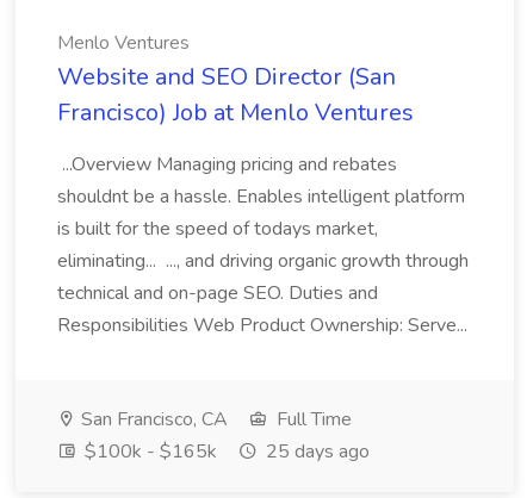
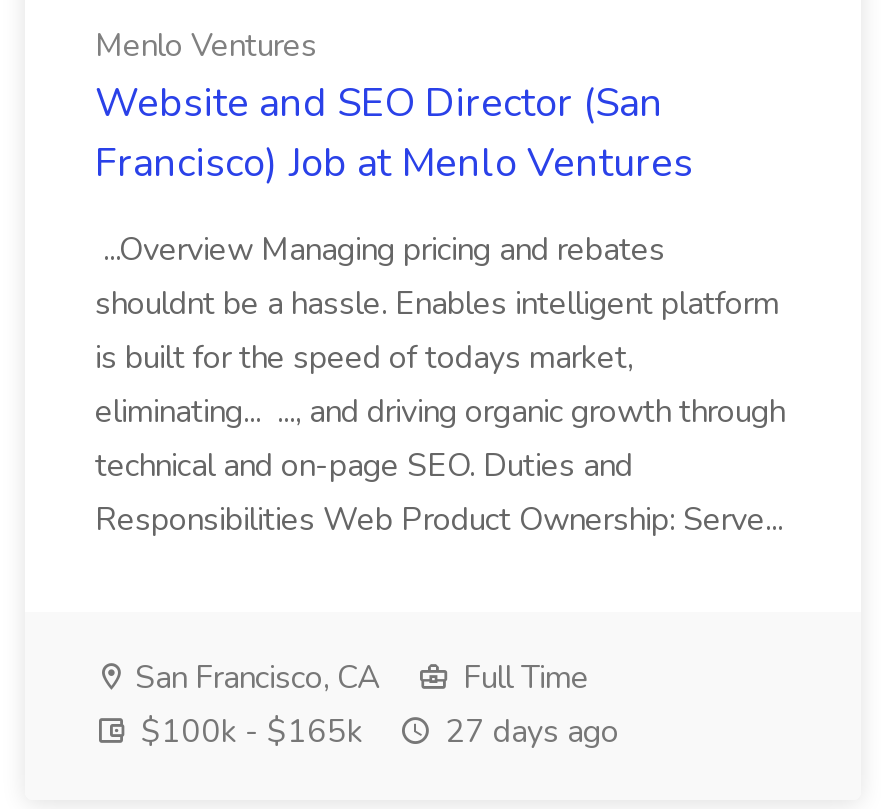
[80,438,370,465] $100k - $165k 25 days ago -> [133,710,619,754] $100k - $165k 27 days ago

